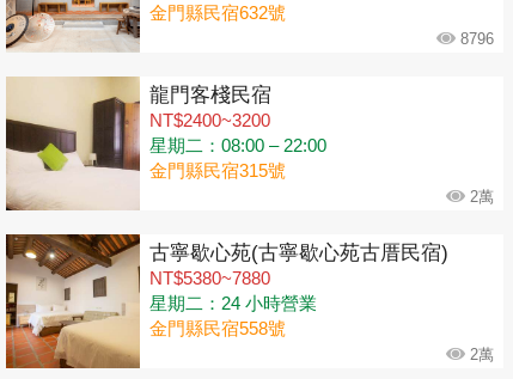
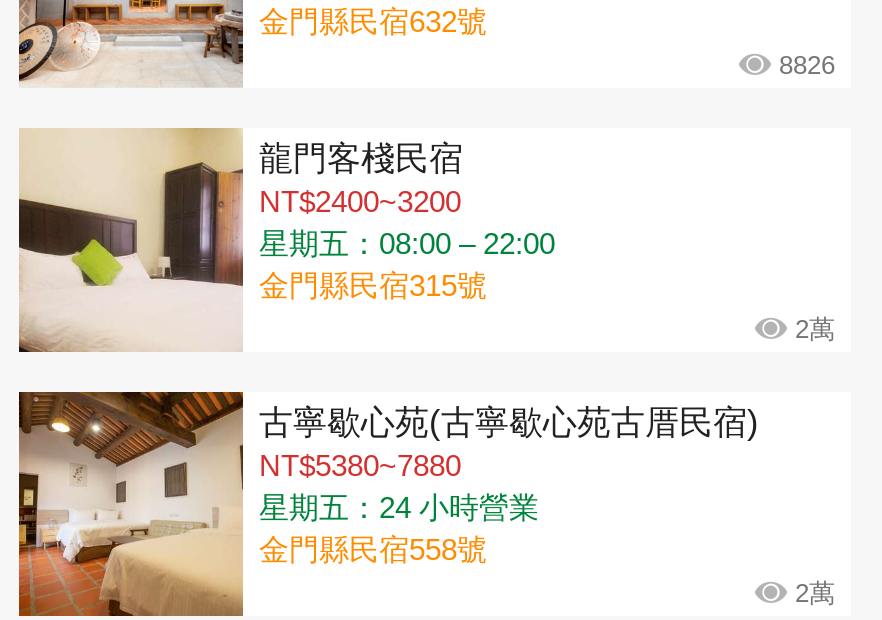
[460,29,494,47] 8796 -> [779,49,835,79] 8826
[149,135,326,155] 星期二：08:00 – 22:00 -> [259,225,555,259] 星期五：08:00 – 22:00
[149,292,317,313] 星期二：24 小時營業 -> [259,489,539,523] 星期五：24 小時營業

